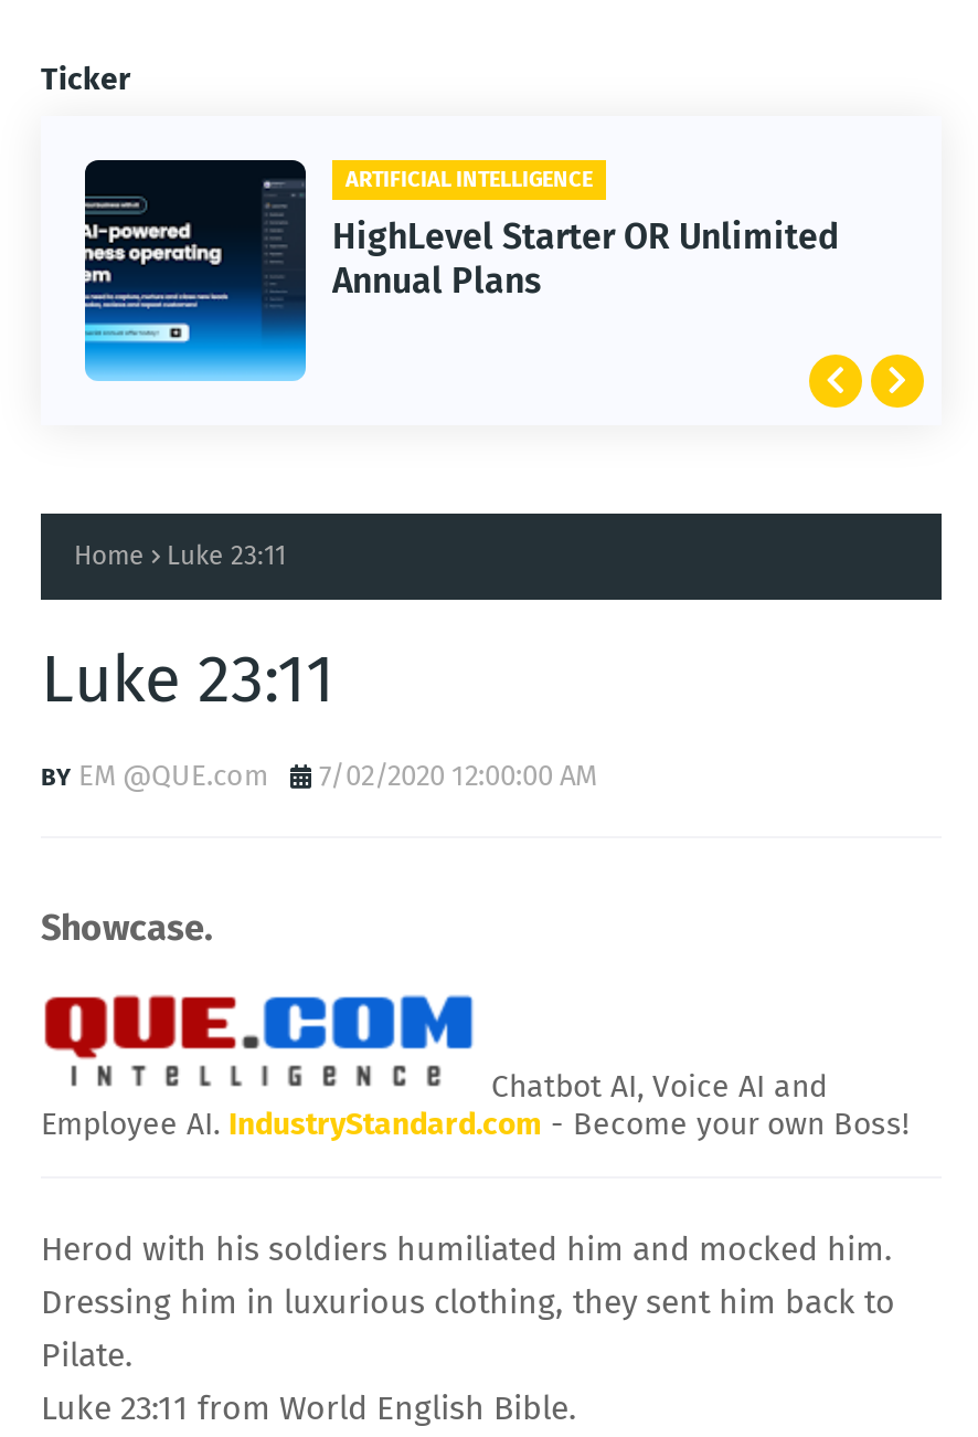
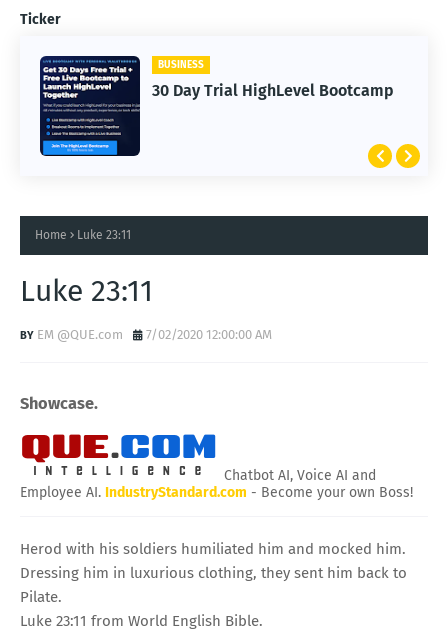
[83,160,840,381] [image] | HighLevel Starter OR Unlimited | Annual Plans -> [39,56,394,157] [image] | 30 Day Trial HighLevel Bootcamp
[346,167,593,193] ARTIFICIAL INTELLIGENCE -> [158,59,204,71] BUSINESS

